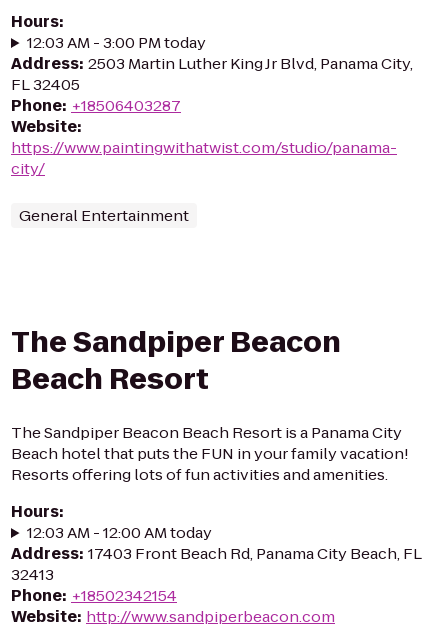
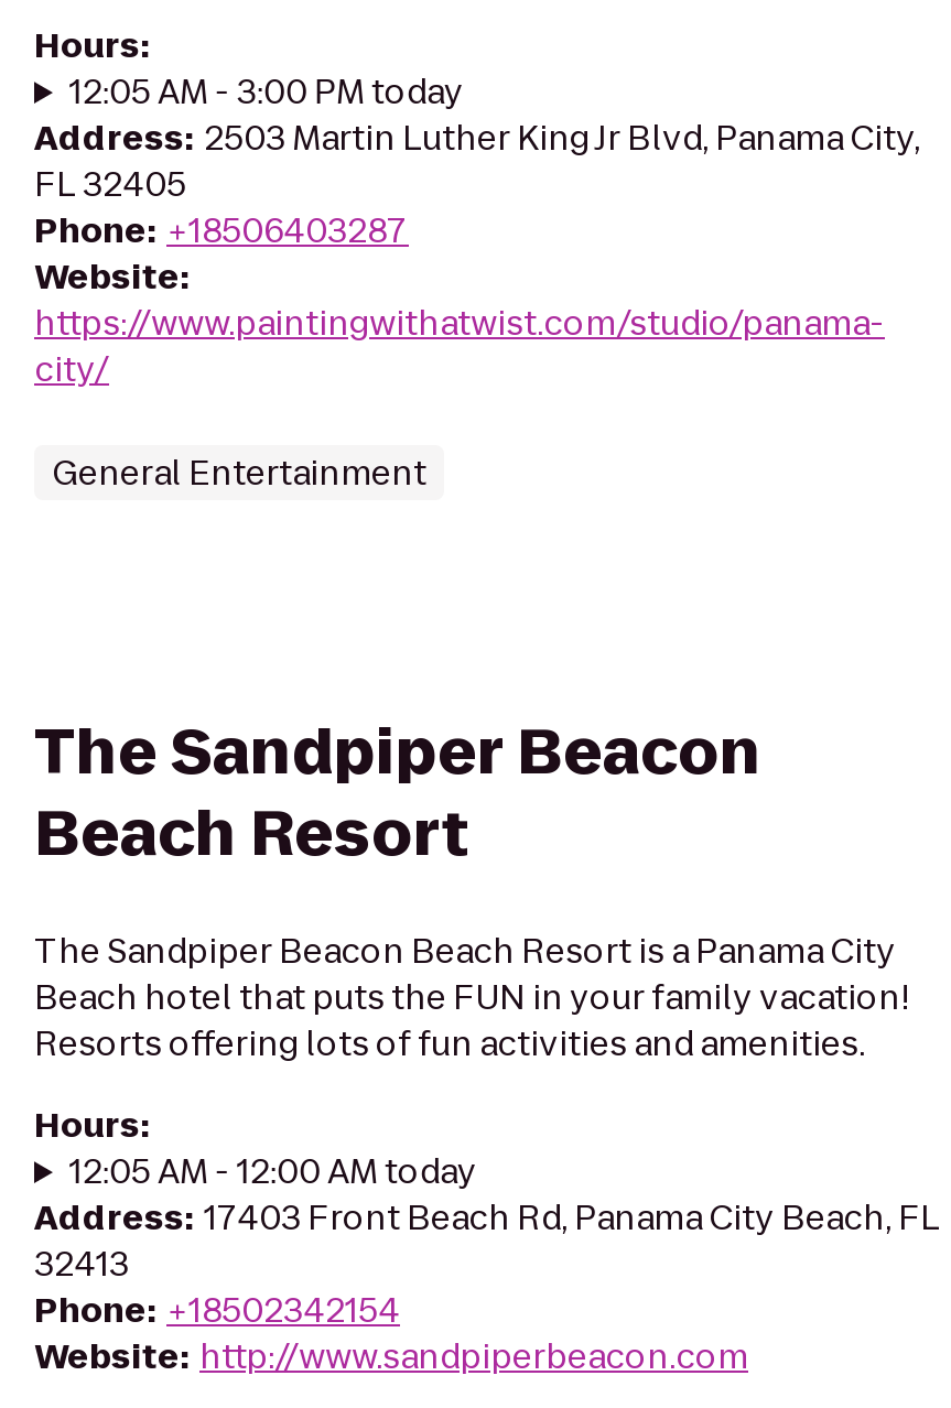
[27,32,206,53] 12:03 AM - 3:00 PM today -> [69,68,464,115] 12:05 AM - 3:00 PM today
[27,522,212,543] 12:03 AM - 12:00 AM today -> [69,1148,477,1194] 12:05 AM - 12:00 AM today

